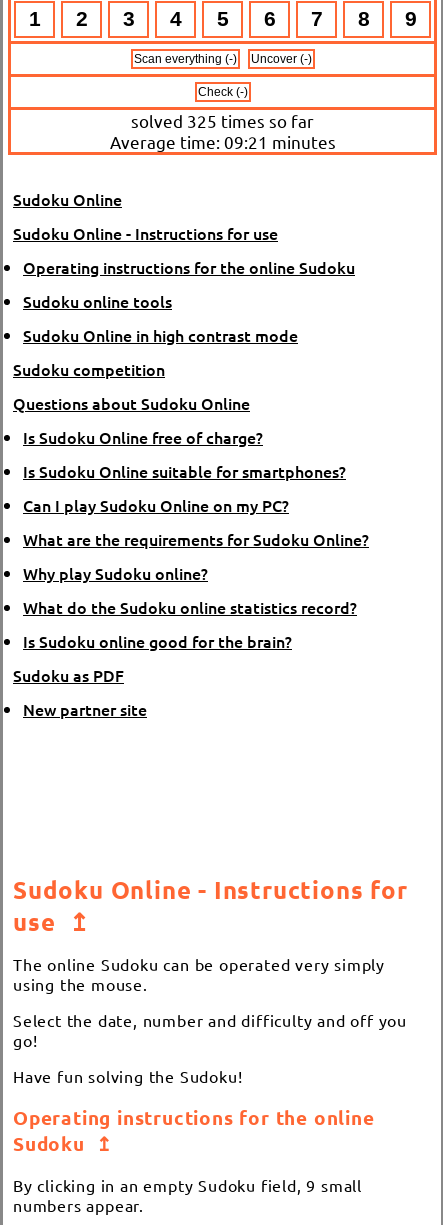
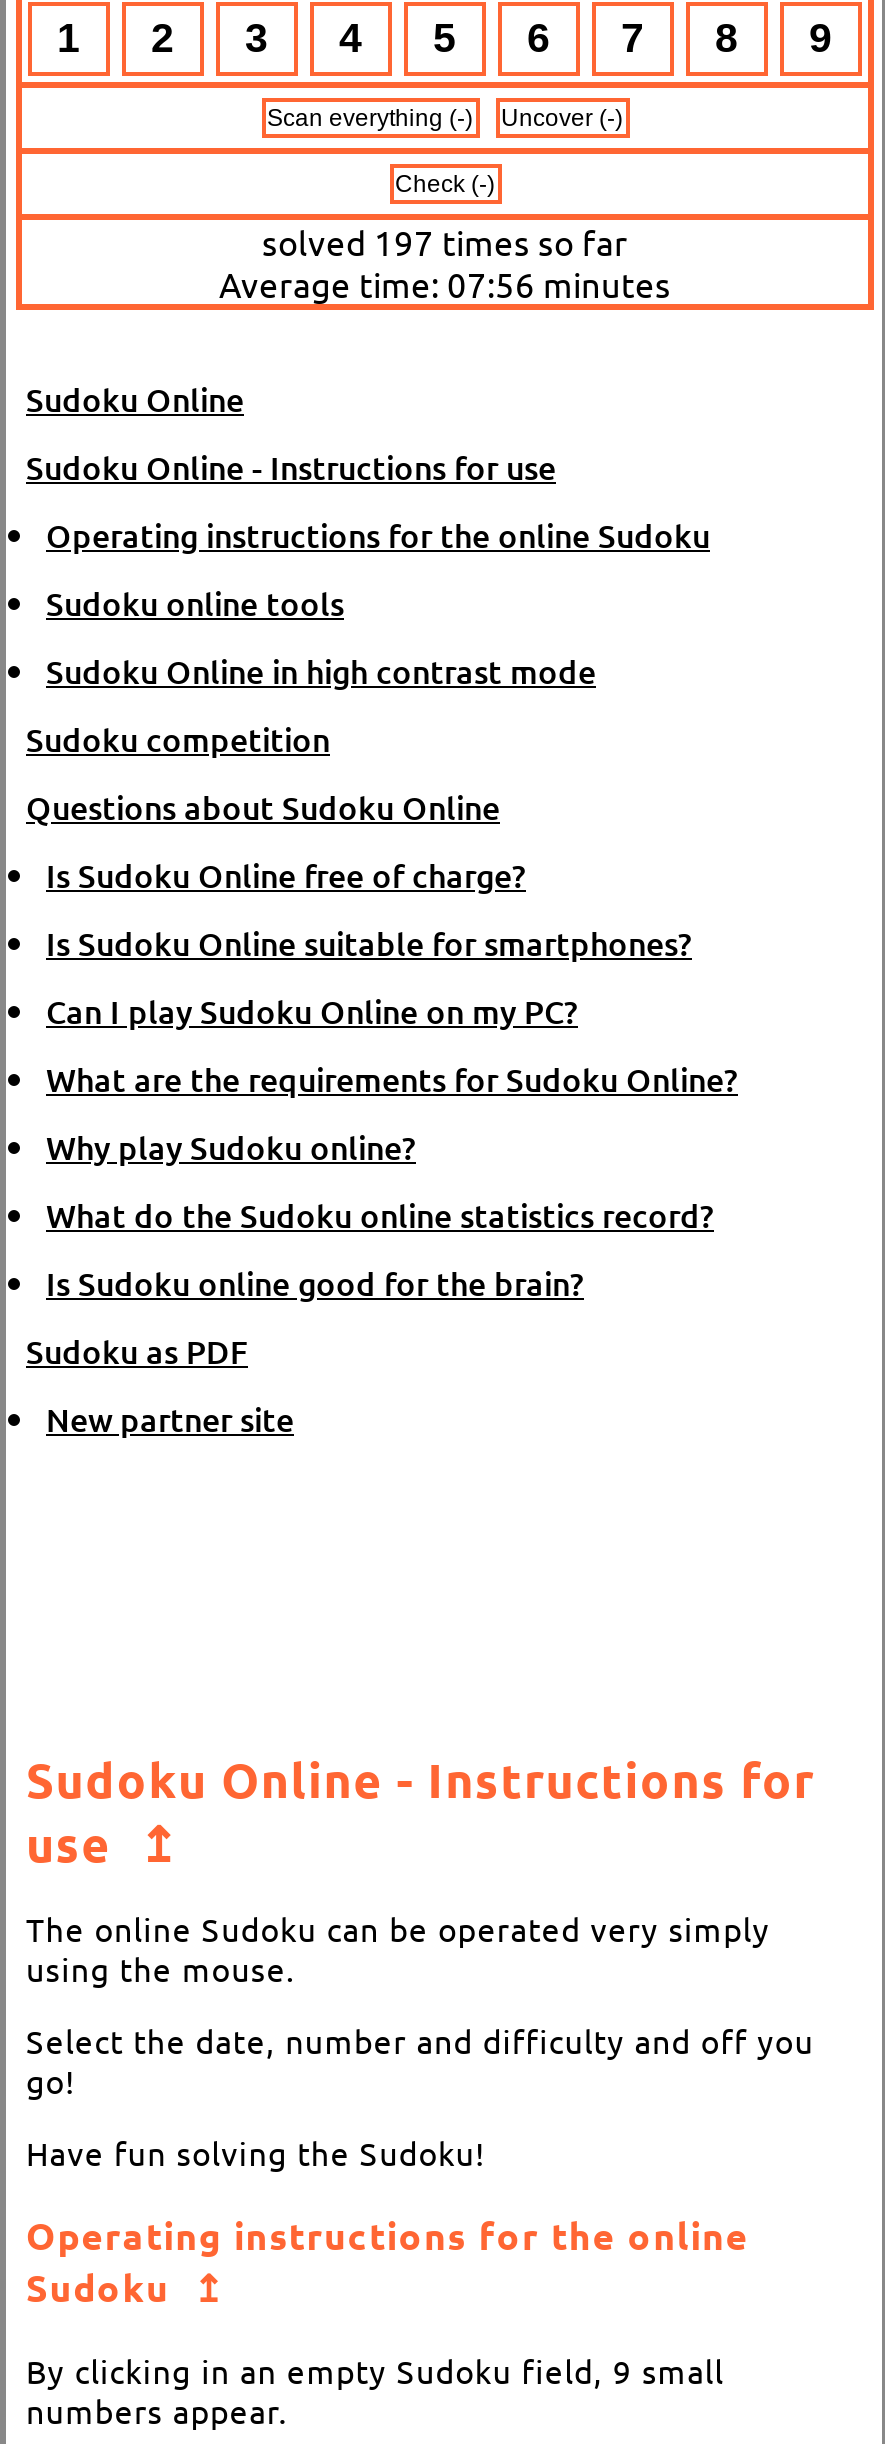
[131,110,314,131] solved 325 times so far -> [262,220,628,262] solved 197 times so far
[109,131,335,152] Average time: 09:21 minutes -> [219,262,671,304] Average time: 07:56 minutes

